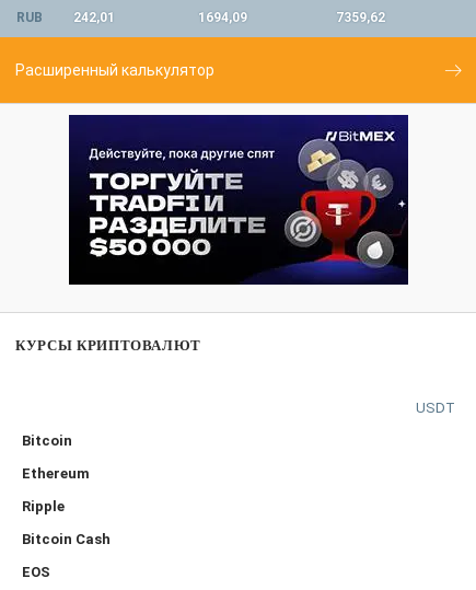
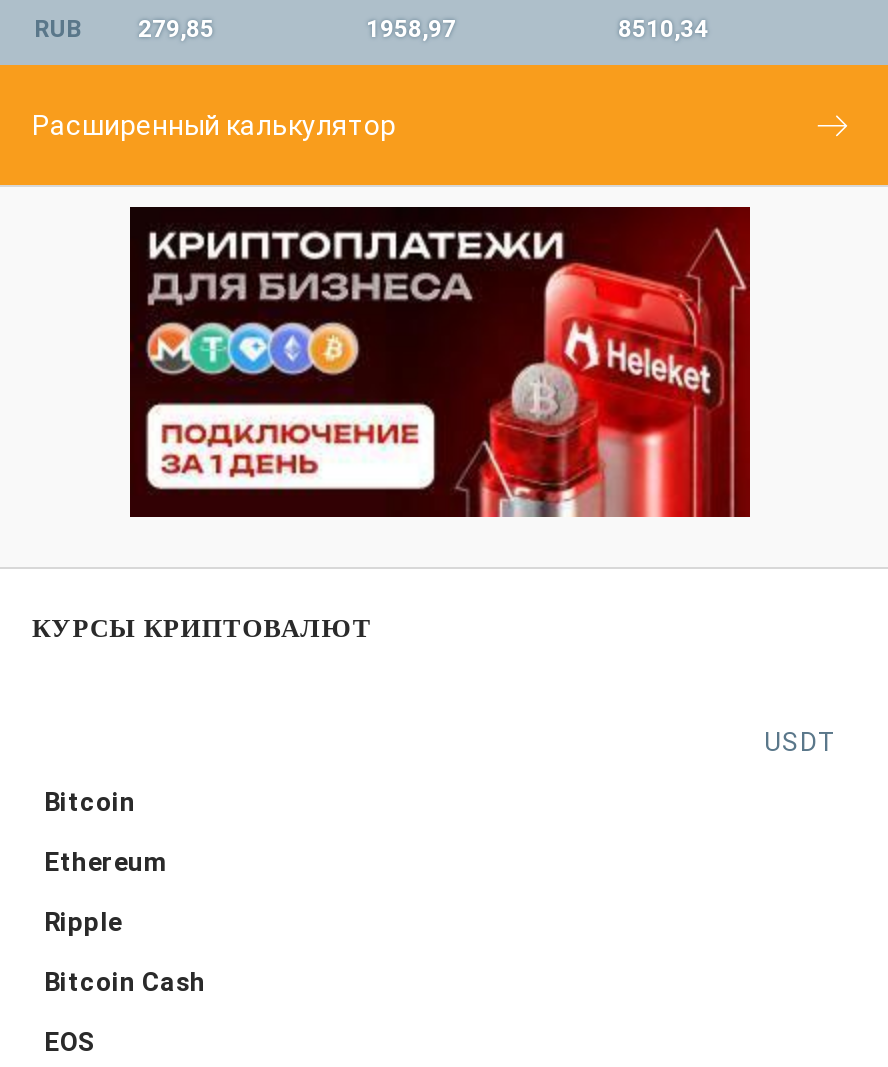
[16,9,115,25] RUB 242,01 -> [34,14,214,42] RUB 279,85
[198,9,247,25] 1694,09 -> [366,14,456,42] 1958,97
[336,9,385,25] 7359,62 -> [618,14,708,42] 8510,34
[69,114,409,286] [image] -> [130,205,752,519] [image]

